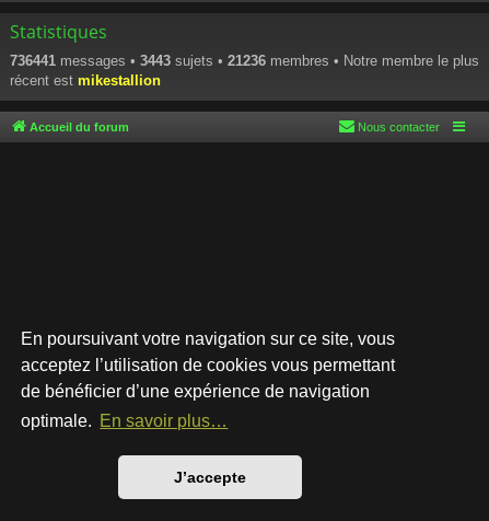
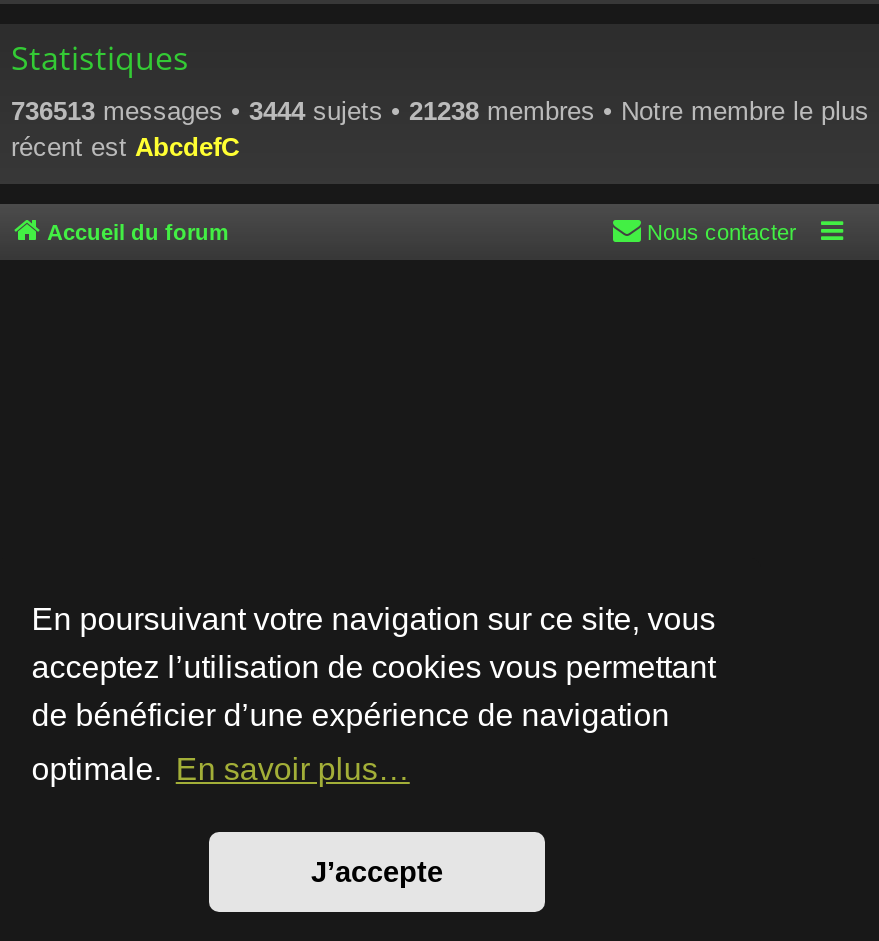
[10,53,479,69] 736441 messages • 3443 sujets • 21236 membres • Notre membre le plus -> [11,97,869,127] 736513 messages • 3444 sujets • 21238 membres • Notre membre le plus
[10,73,161,89] récent est mikestallion -> [11,133,239,163] récent est AbcdefC

